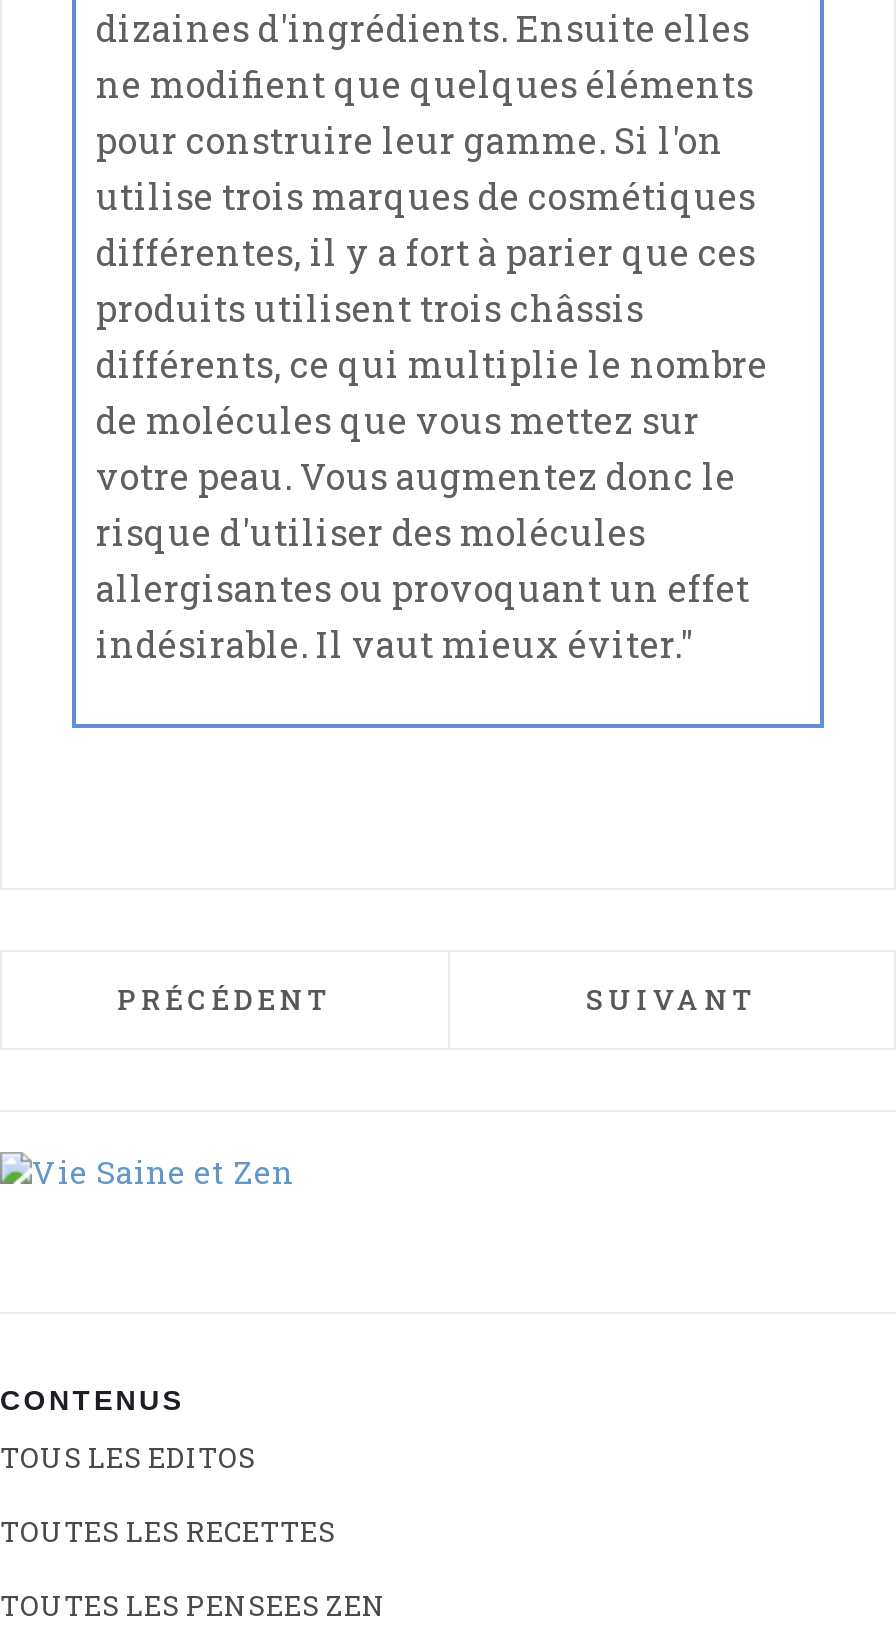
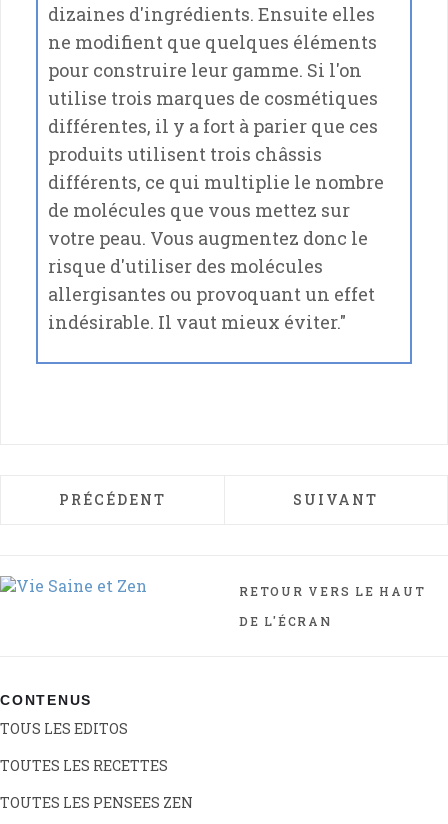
none -> [239,583,425,629] RETOUR VERS LE HAUT | DE L'ÉCRAN

